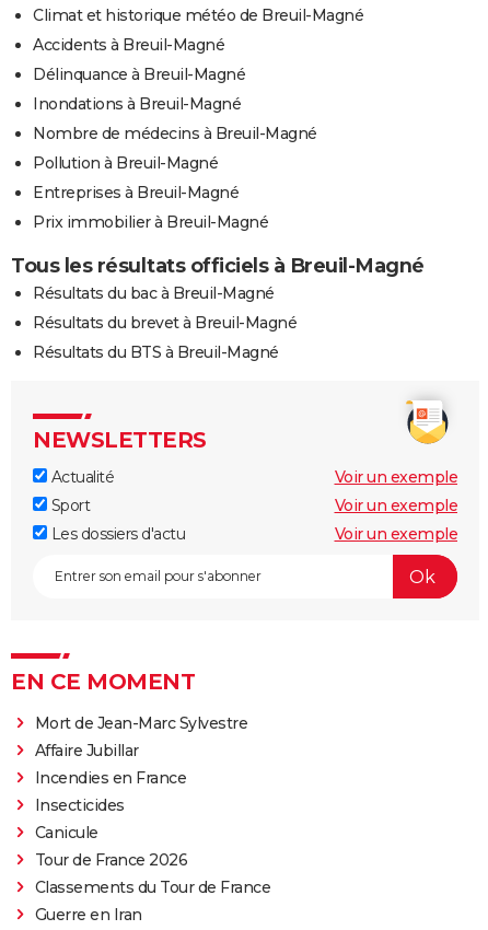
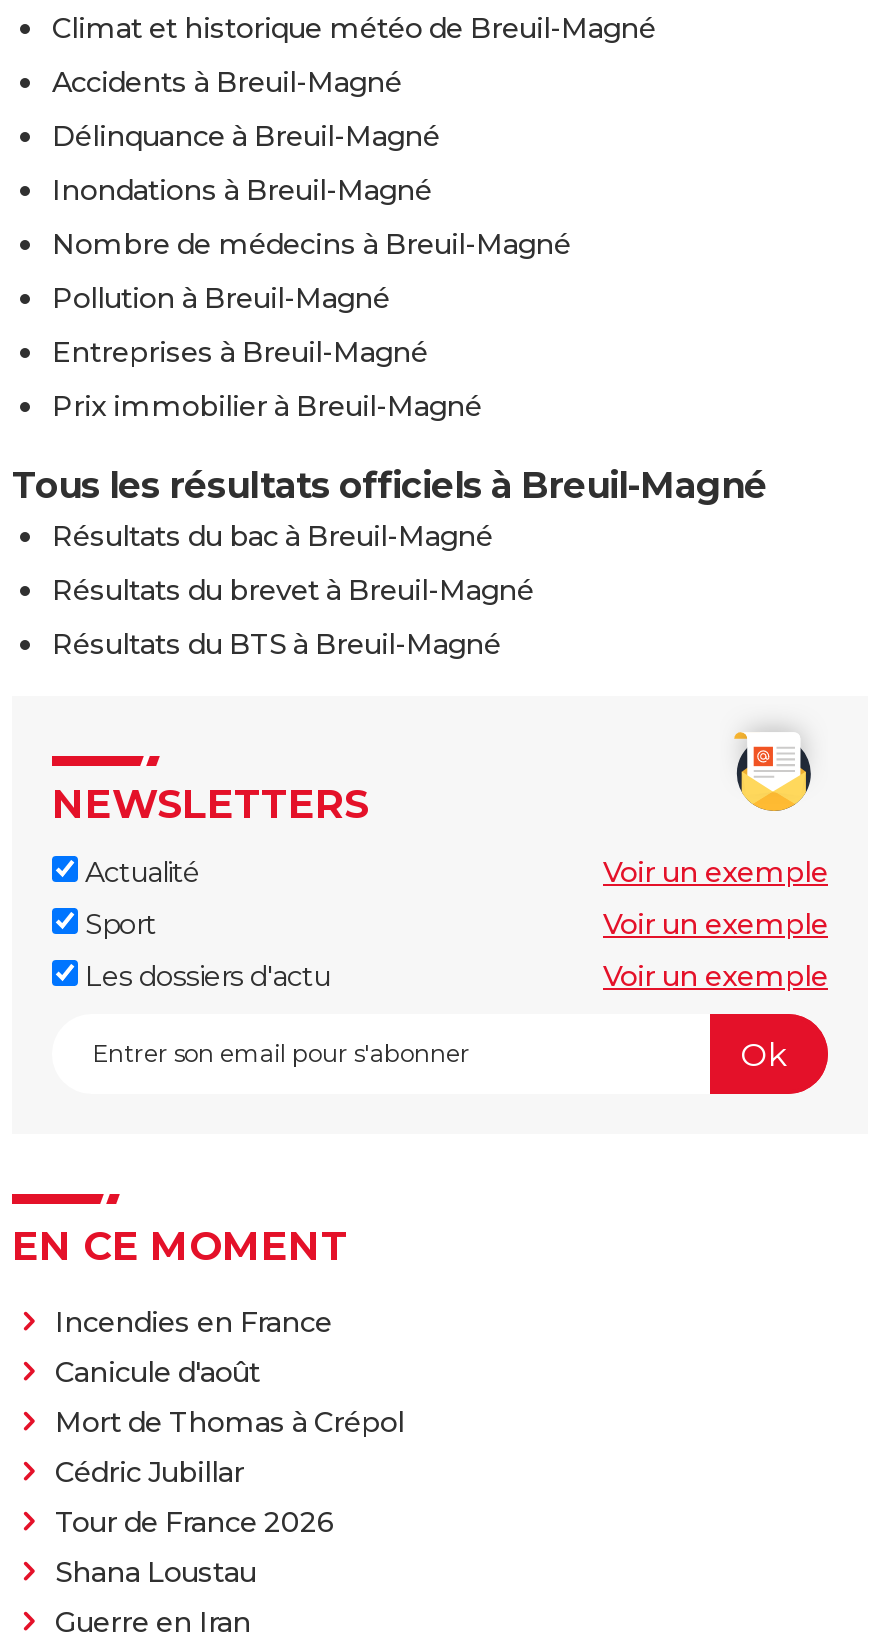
[34,714,247,761] Mort de Jean-Marc Sylvestre | Affaire Jubillar -> none
moved [34,768,186,788] -> [55,1304,332,1340]: Incendies en France
[34,796,124,843] Insecticides | Canicule -> [55,1354,404,1490] Canicule d'août | Mort de Thomas à Crépol | Cédric Jubillar
[34,878,270,897] Classements du Tour de France -> [55,1554,256,1590] Shana Loustau

